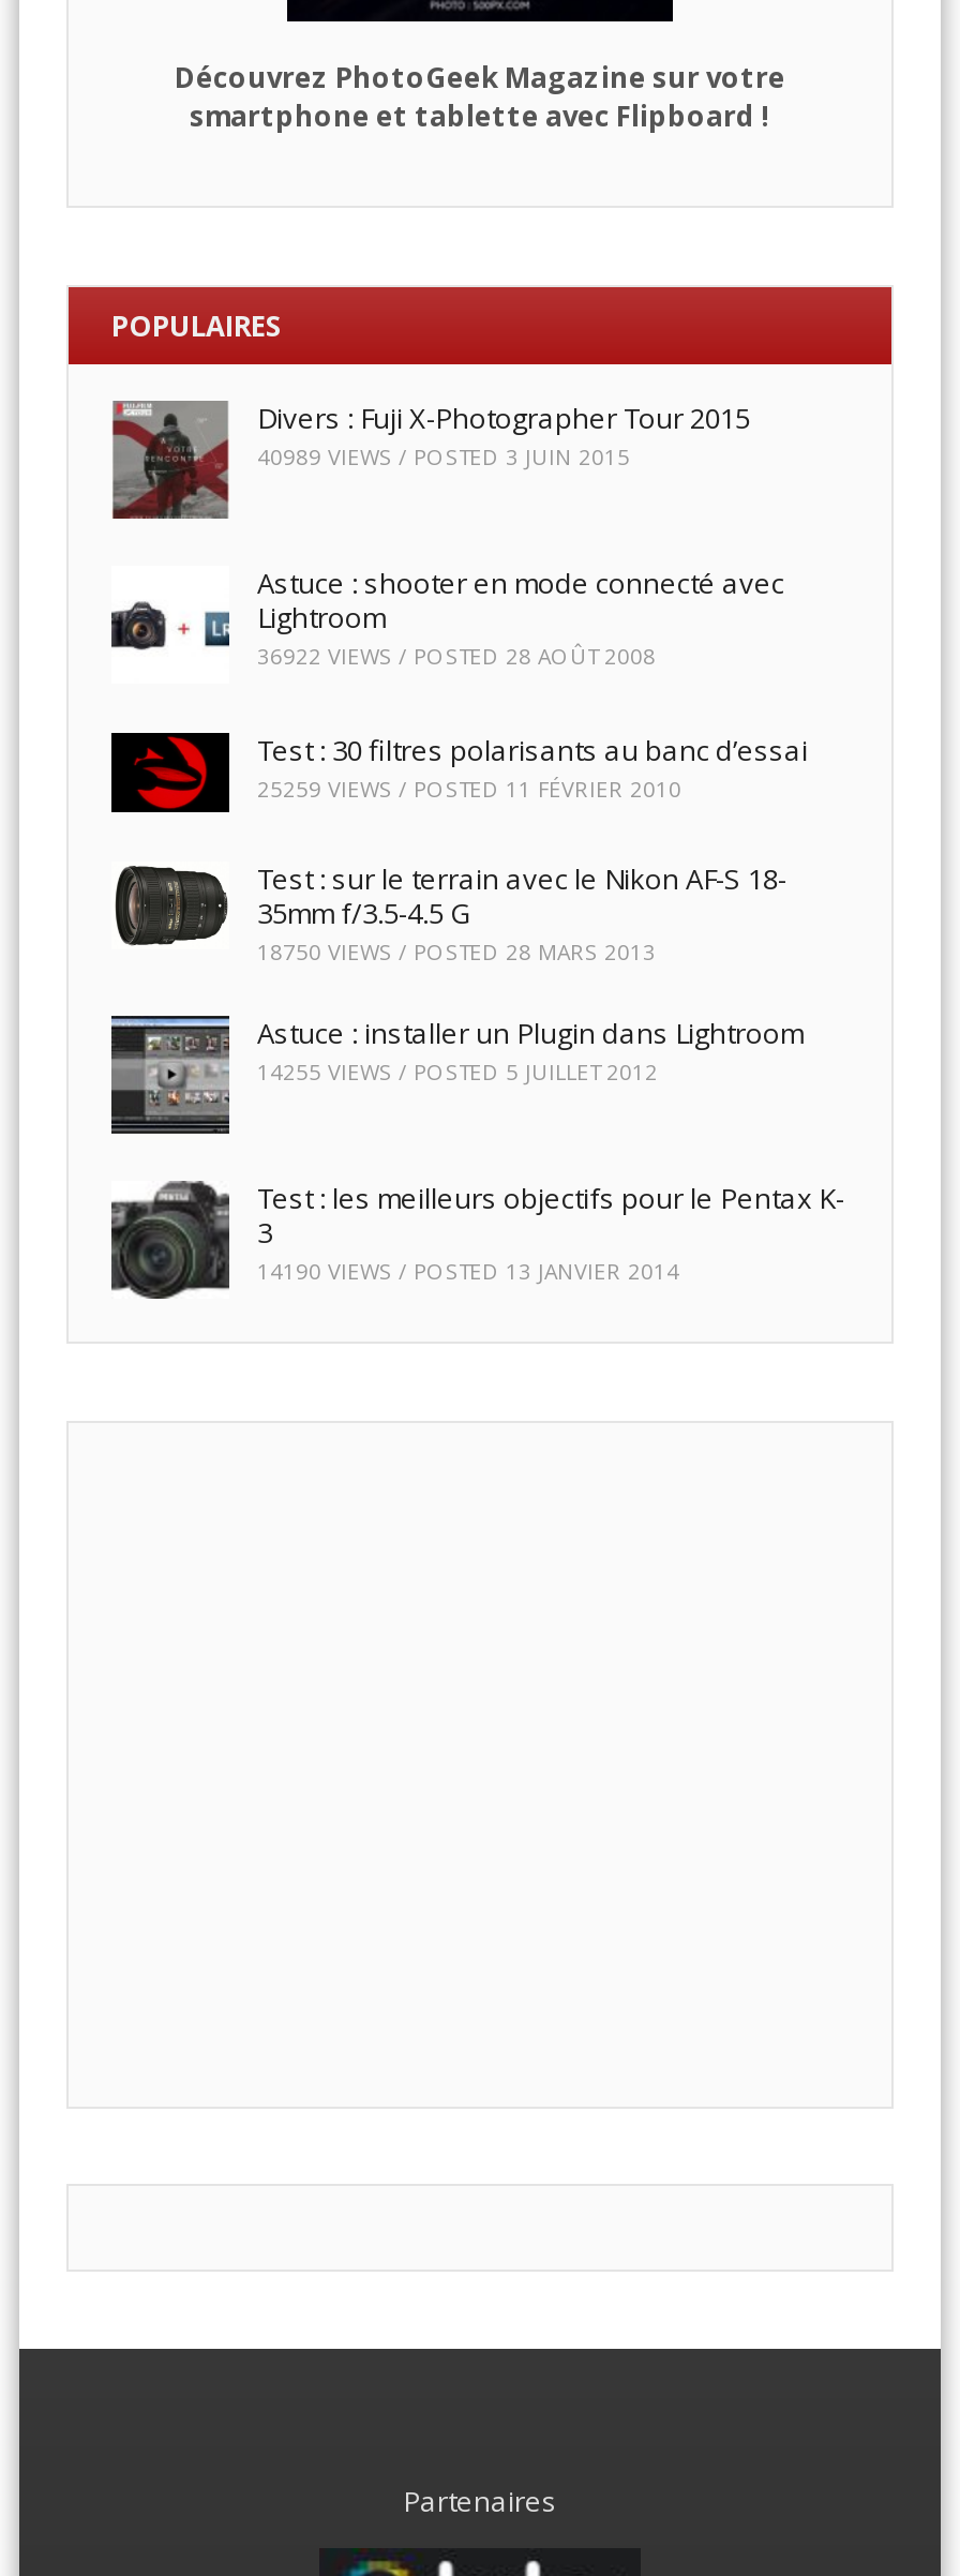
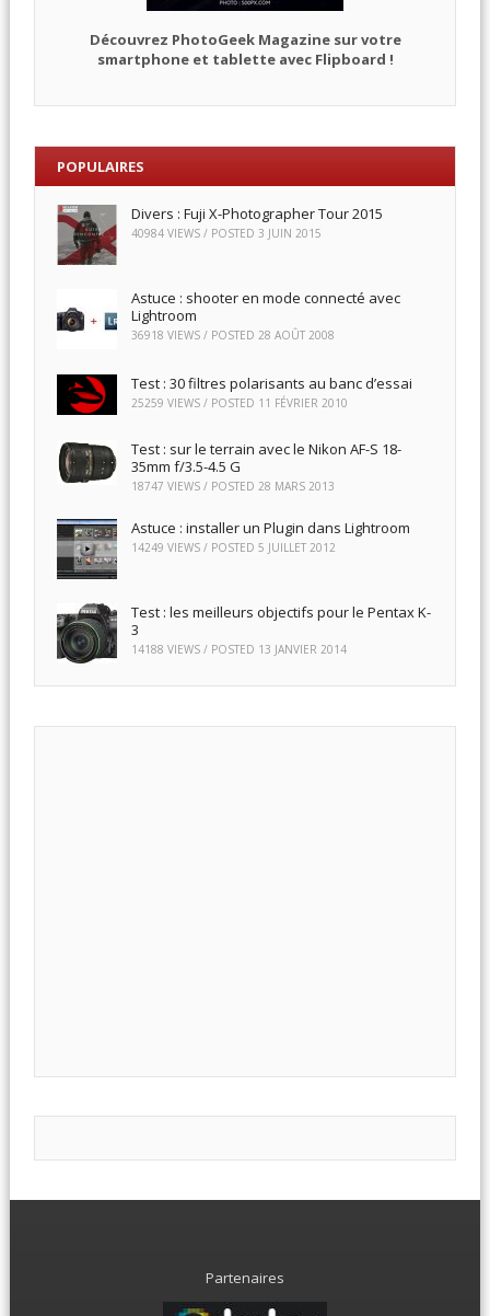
[257,441,630,471] 40989 VIEWS / POSTED 3 JUIN 2015 -> [131,225,322,241] 40984 VIEWS / POSTED 3 JUIN 2015
[257,642,656,672] 36922 VIEWS / POSTED 28 AOÛT 2008 -> [131,328,335,343] 36918 VIEWS / POSTED 28 AOÛT 2008
[257,936,656,966] 18750 VIEWS / POSTED 28 MARS 2013 -> [131,478,335,494] 18747 VIEWS / POSTED 28 MARS 2013
[257,1056,658,1086] 14255 VIEWS / POSTED 5 JUILLET 2012 -> [131,539,336,555] 14249 VIEWS / POSTED 5 JUILLET 2012
[257,1257,679,1287] 14190 VIEWS / POSTED 13 JANVIER 2014 -> [131,642,347,657] 14188 VIEWS / POSTED 13 JANVIER 2014

